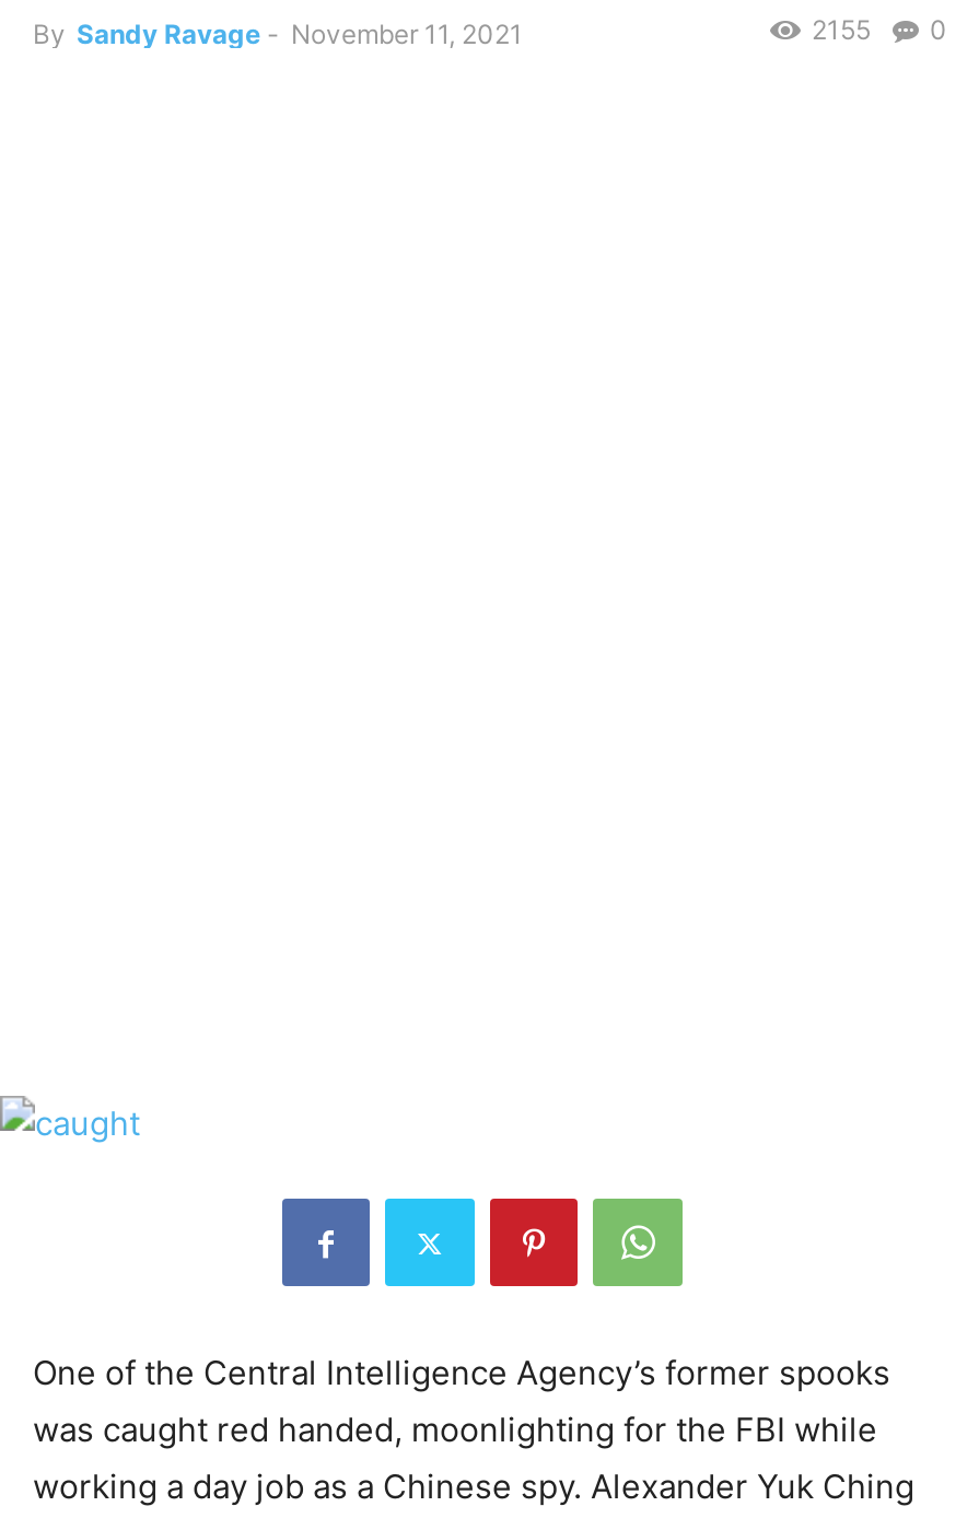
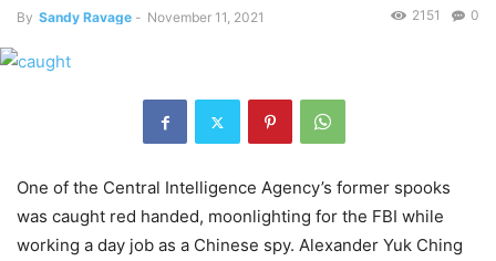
[812,13,947,46] 2155 0 -> [412,7,479,23] 2151 0

